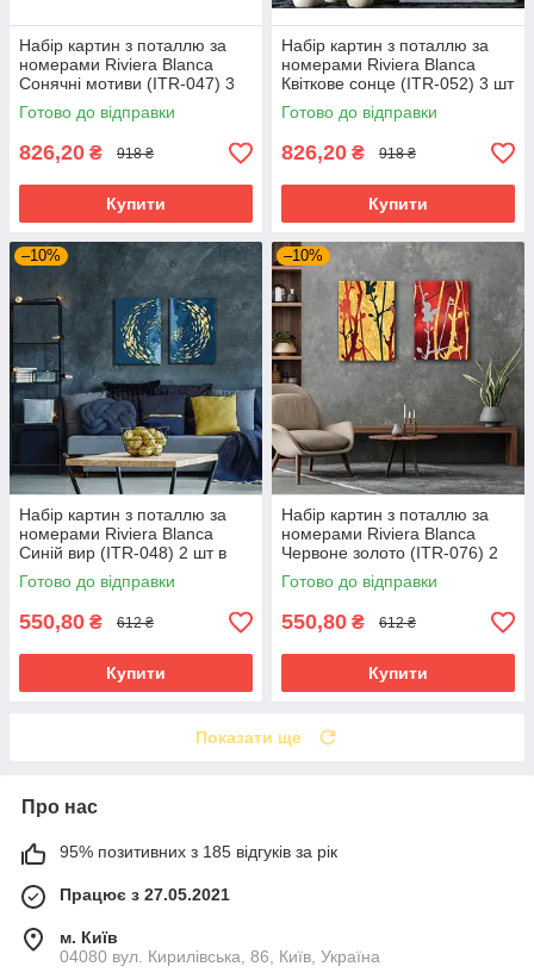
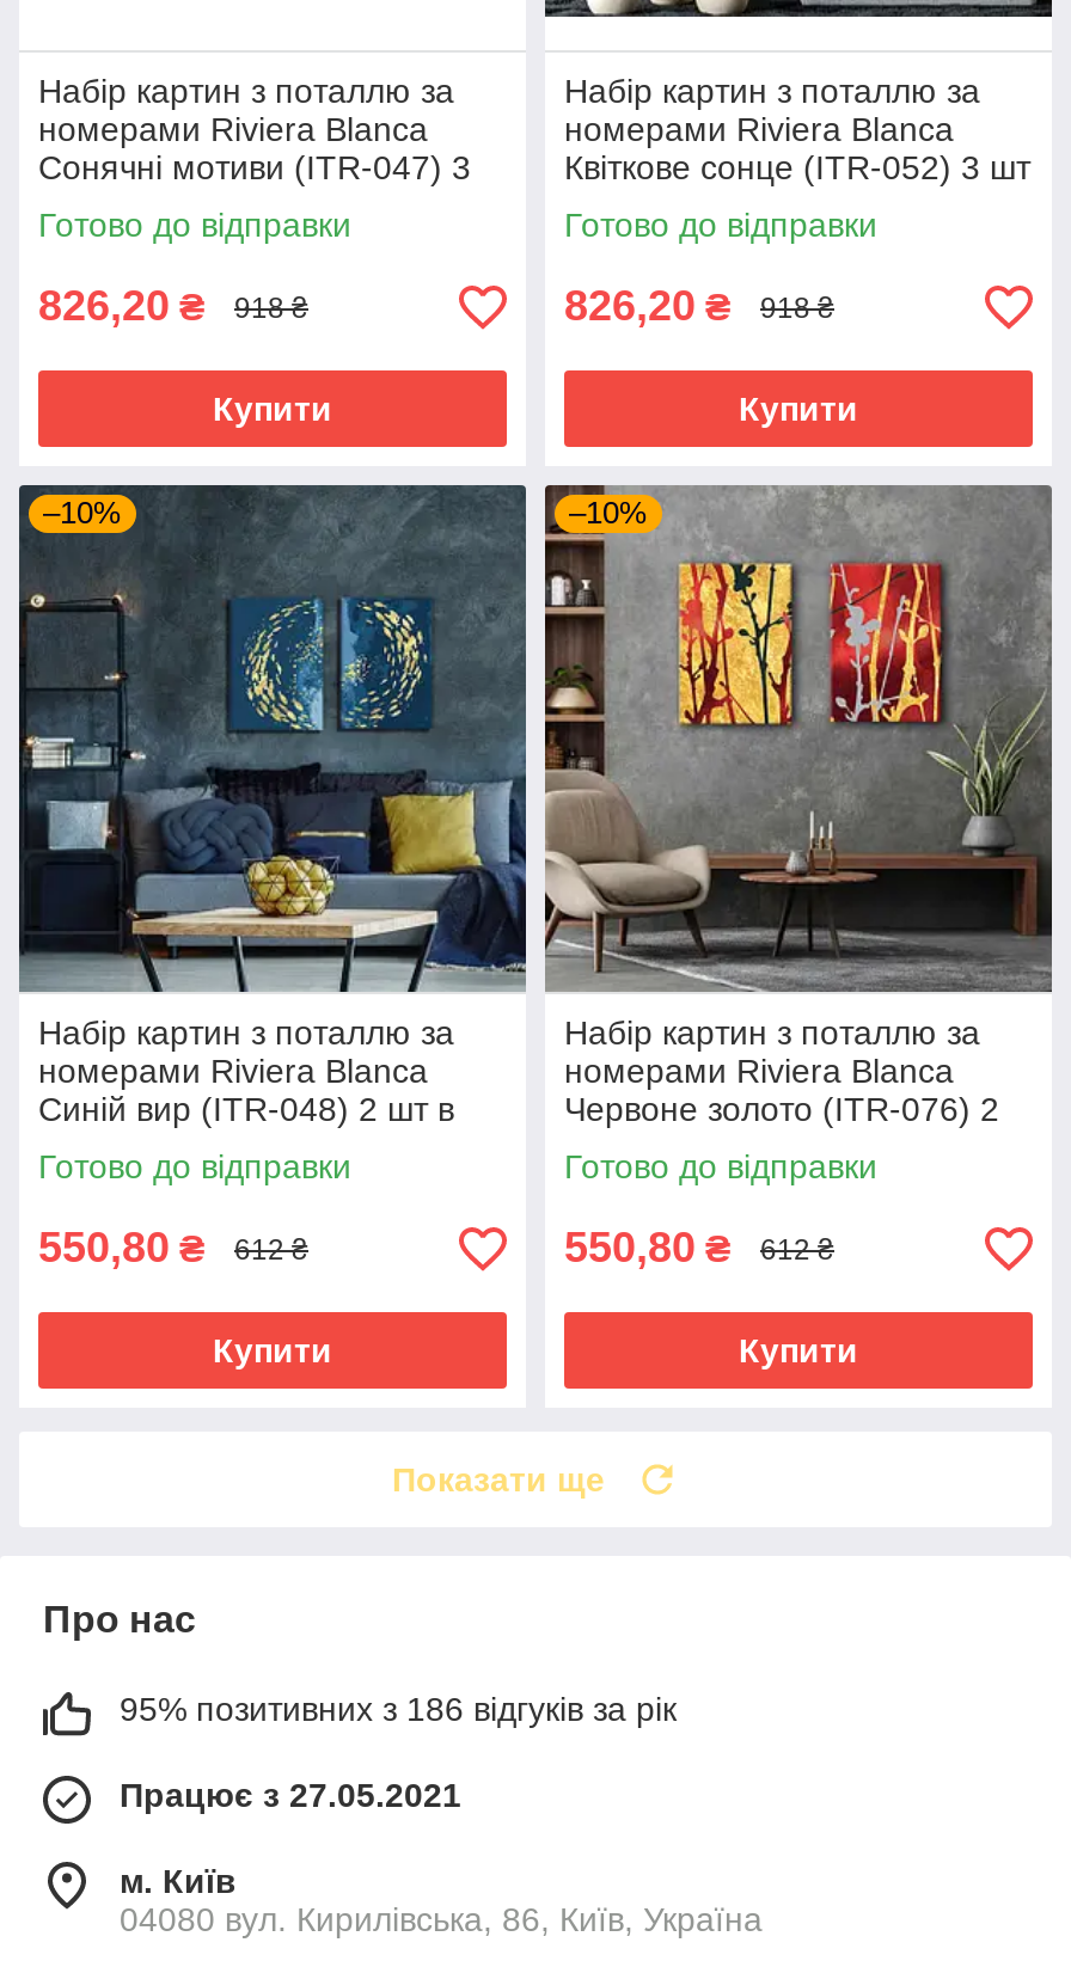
[60,843,337,862] 95% позитивних з 185 відгуків за рік -> [120,1691,677,1729] 95% позитивних з 186 відгуків за рік

